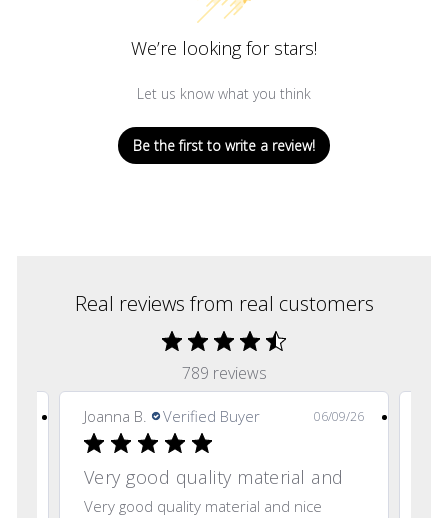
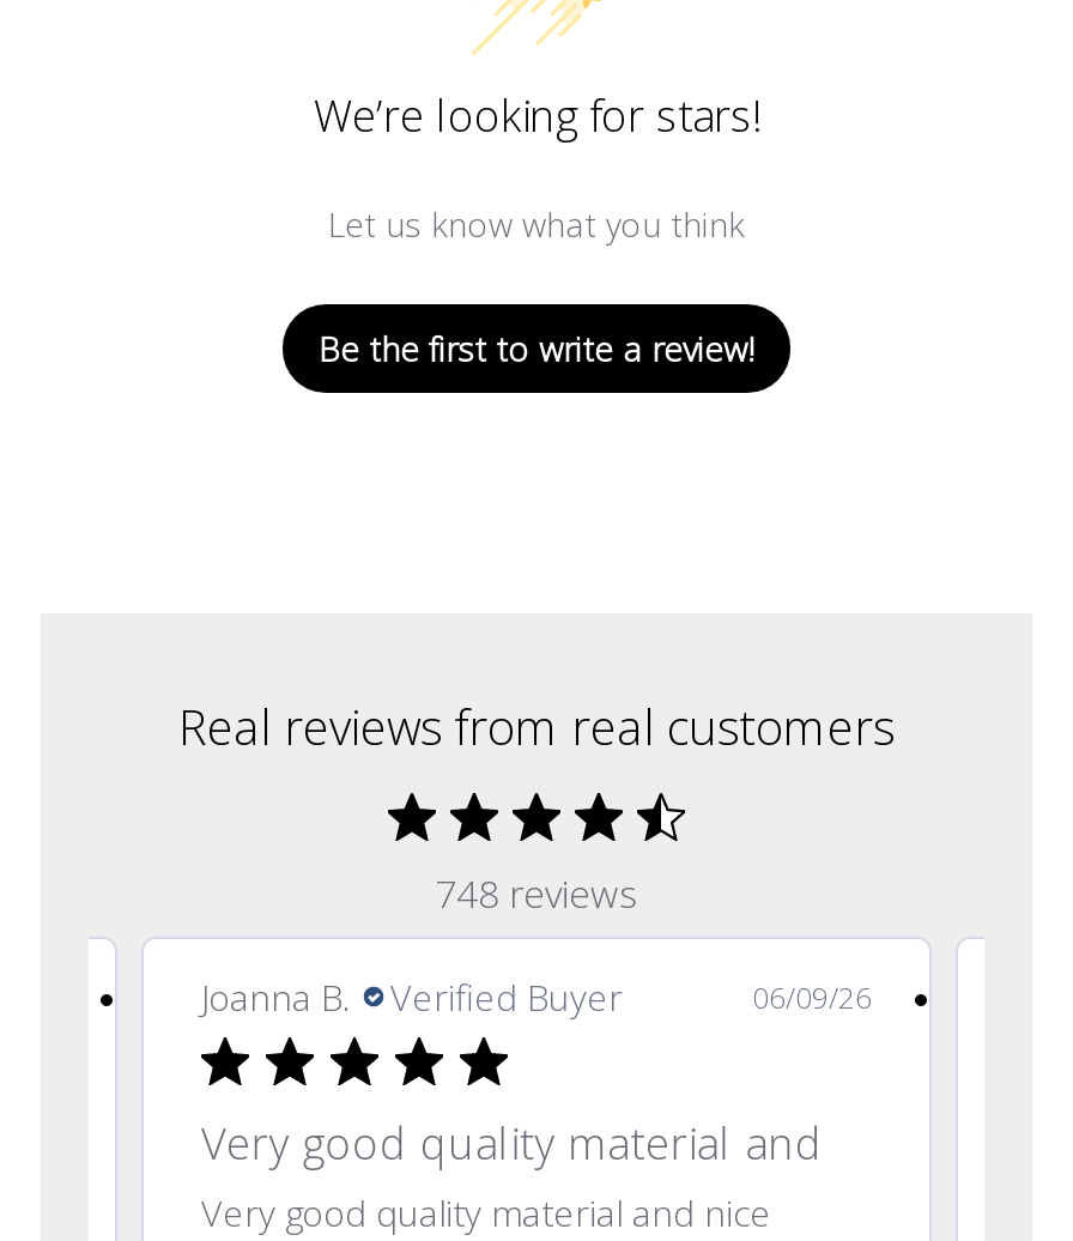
[181,362,266,384] 789 reviews -> [435,867,638,919] 748 reviews

